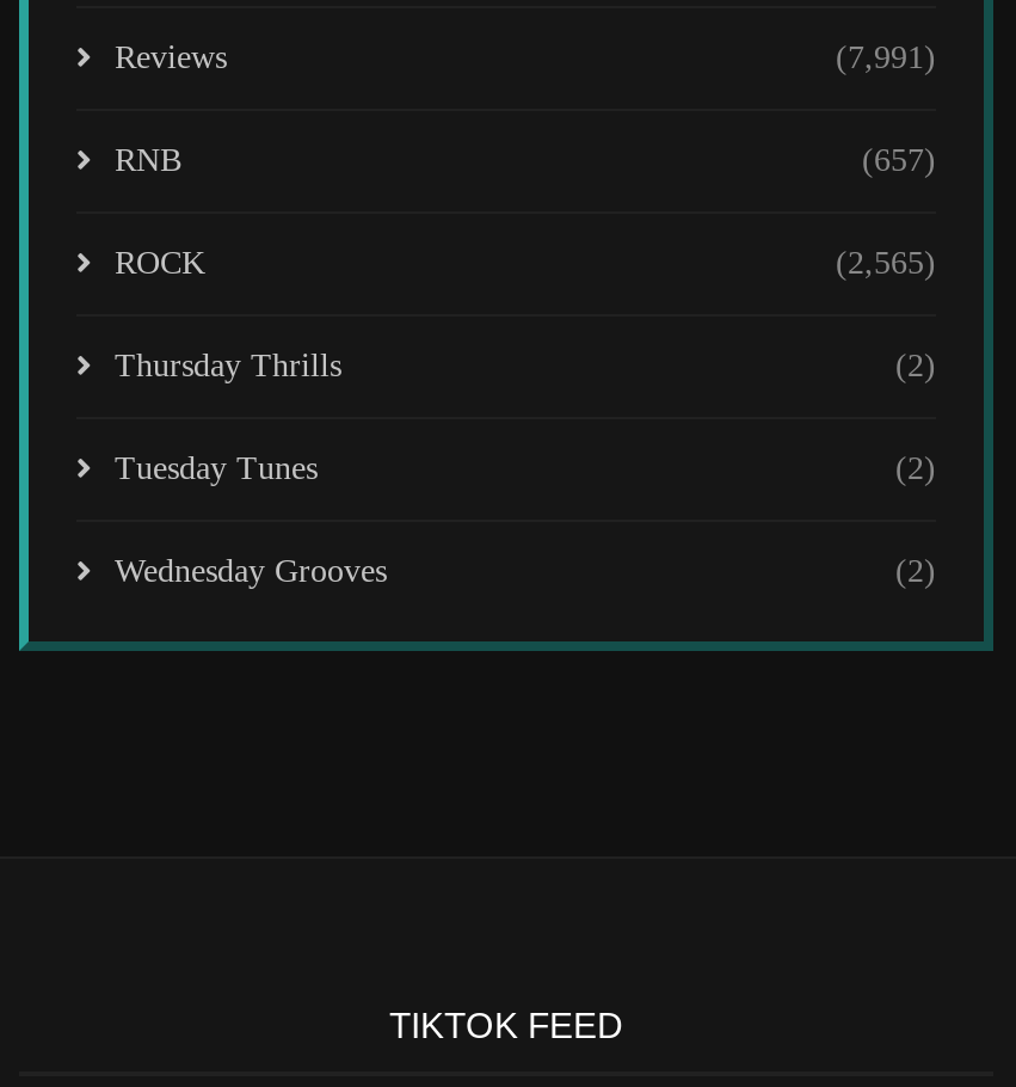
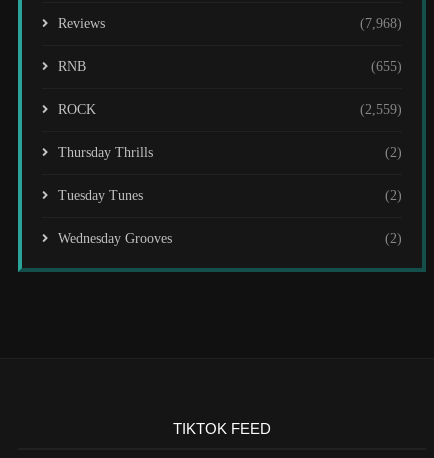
[836,40,936,76] (7,991) -> [360,16,402,31] (7,968)
[862,143,936,178] (657) -> [371,59,402,74] (655)
[836,245,936,281] (2,565) -> [360,102,402,117] (2,559)

